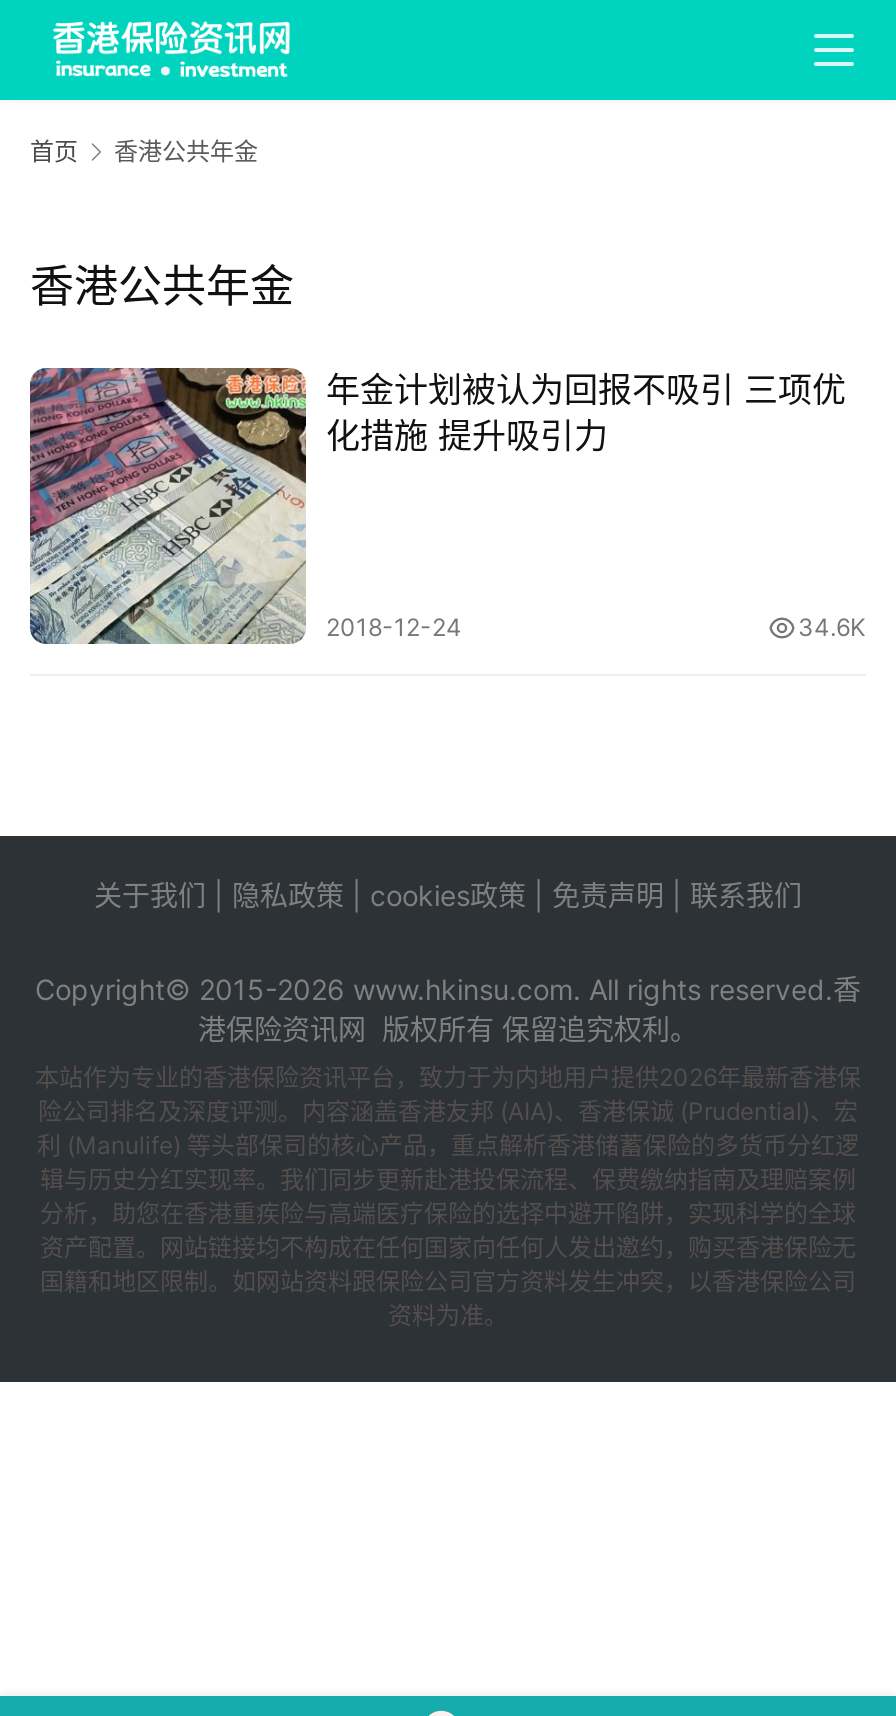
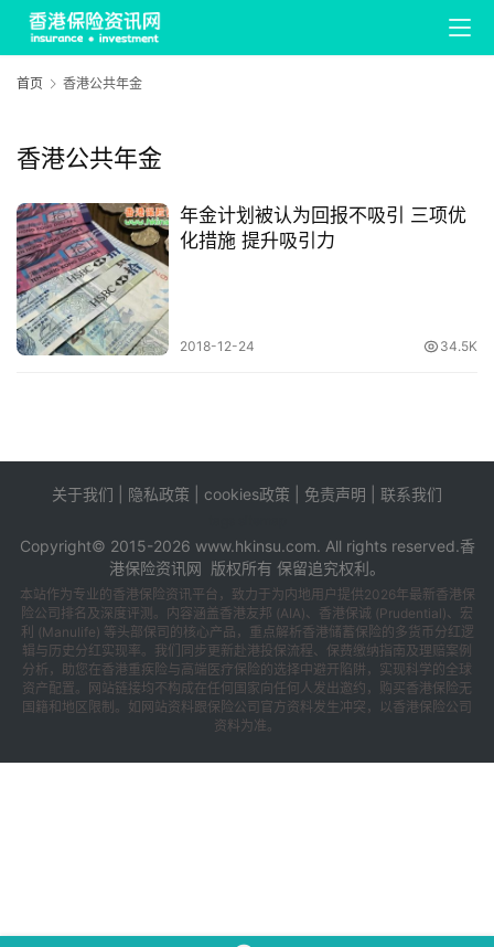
[798,612,866,642] 34.6K -> [440,338,477,354] 34.5K

